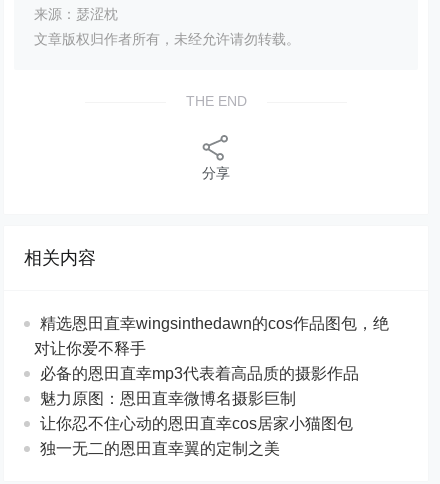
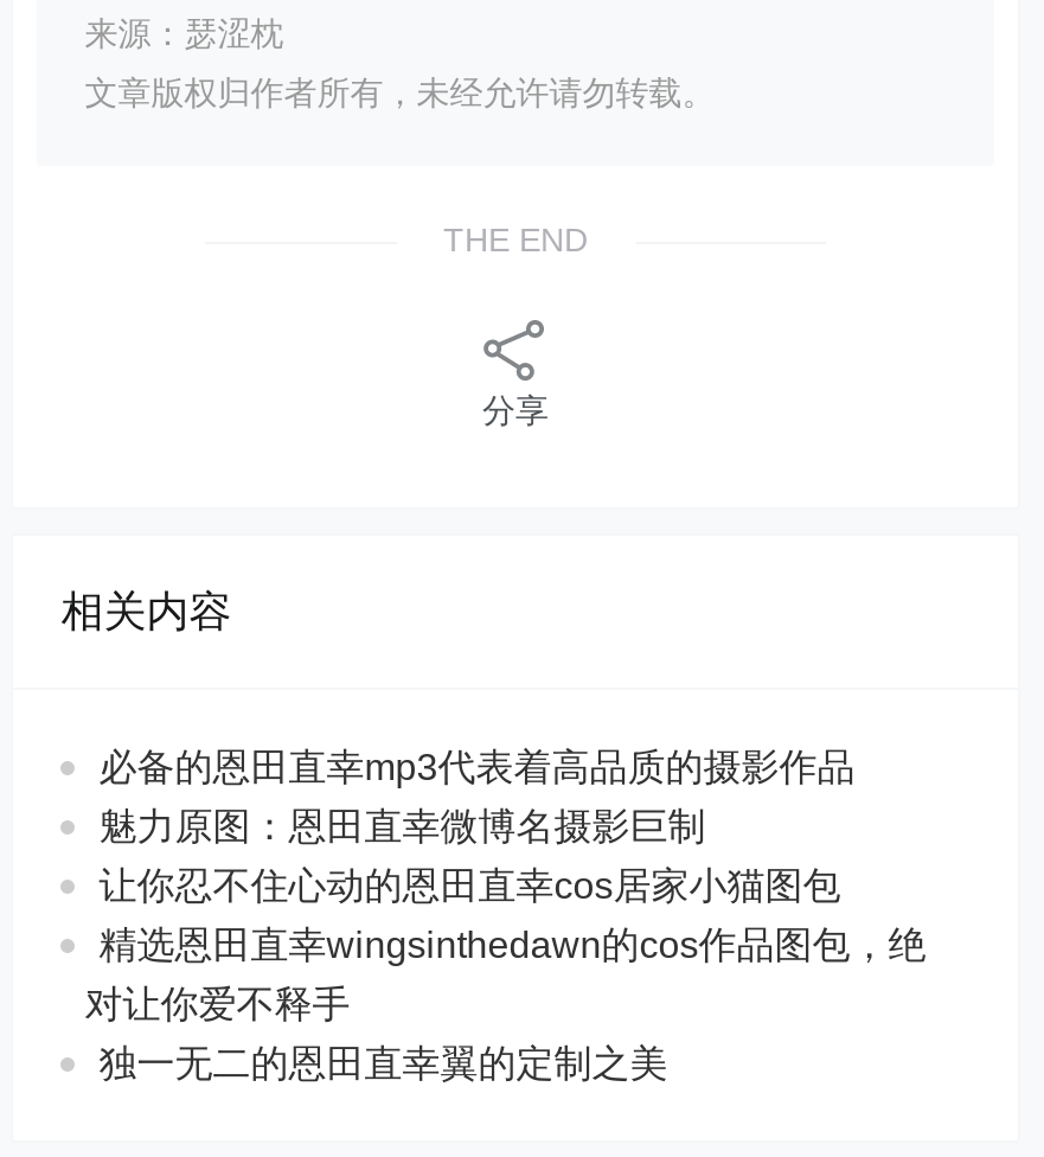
moved [34,315,389,357] -> [85,926,926,1025]: 精选恩田直幸wingsinthedawn的cos作品图包，绝 | 对让你爱不释手
moved [40,365,359,432] -> [99,748,855,907]: 必备的恩田直幸mp3代表着高品质的摄影作品 | 魅力原图：恩田直幸微博名摄影巨制 | 让你忍不住心动的恩田直幸cos居家小猫图包

